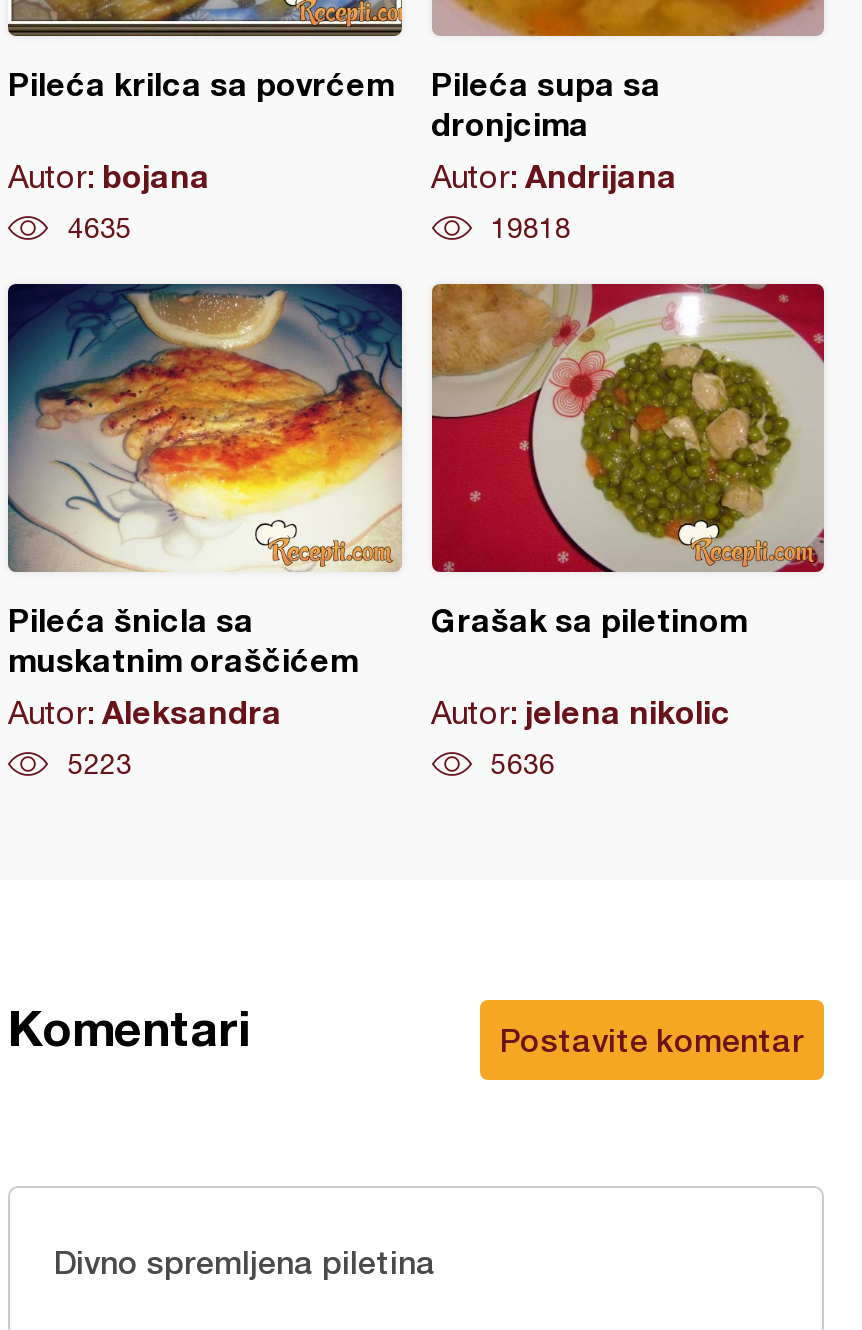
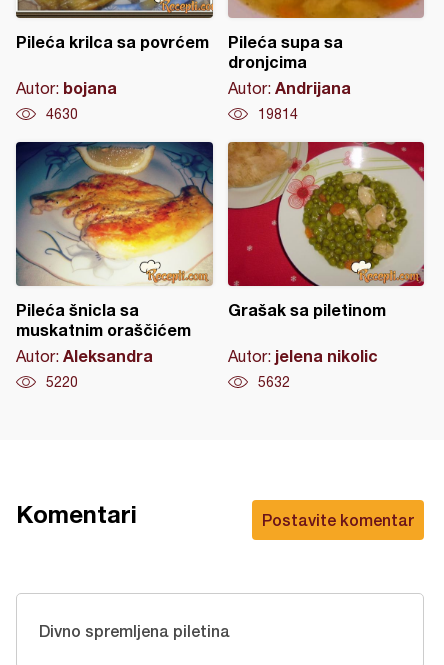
[68,212,132,244] 4635 -> [46,106,78,122] 4630
[491,212,571,244] 19818 -> [257,106,297,122] 19814
[68,748,132,780] 5223 -> [46,374,78,390] 5220
[491,748,555,780] 5636 -> [257,374,289,390] 5632

